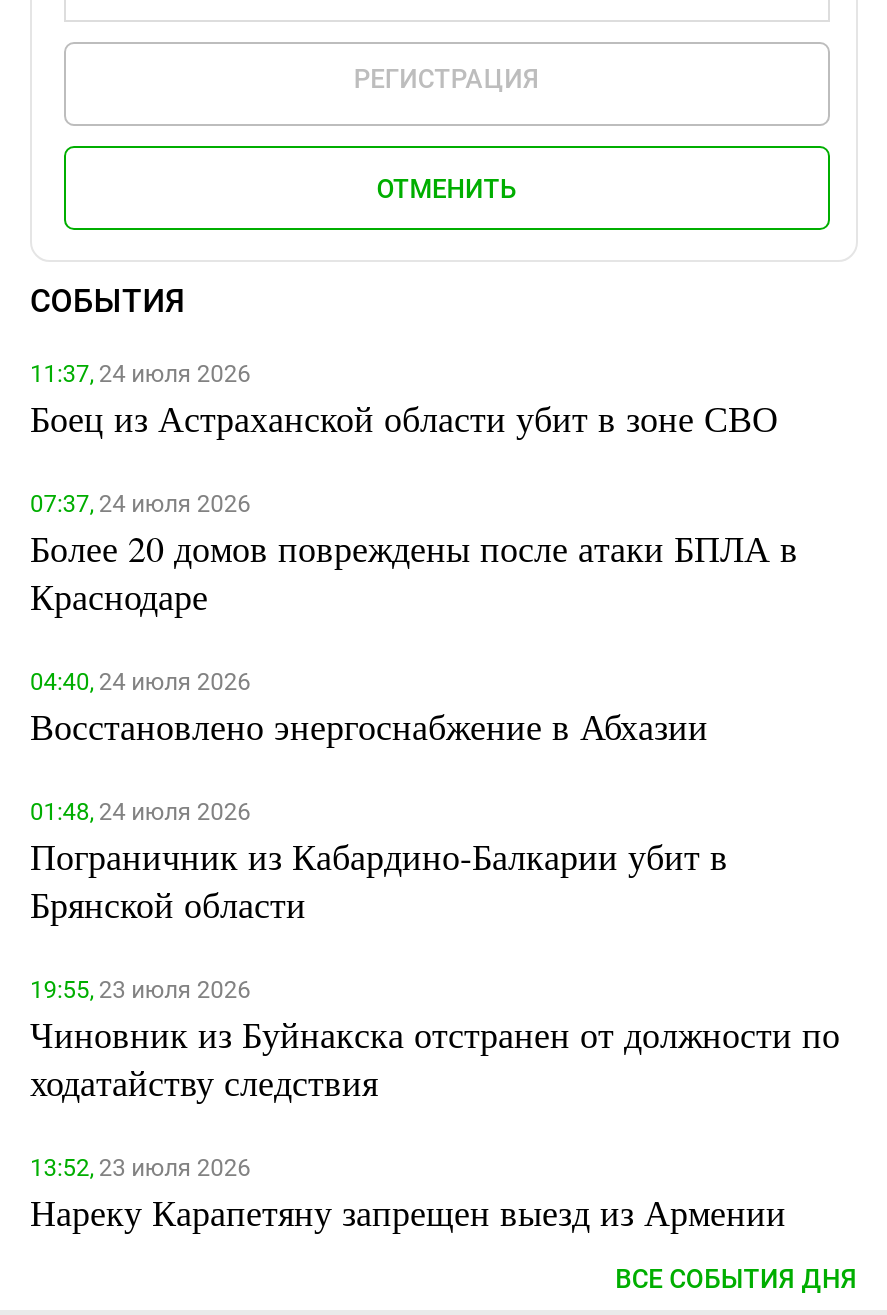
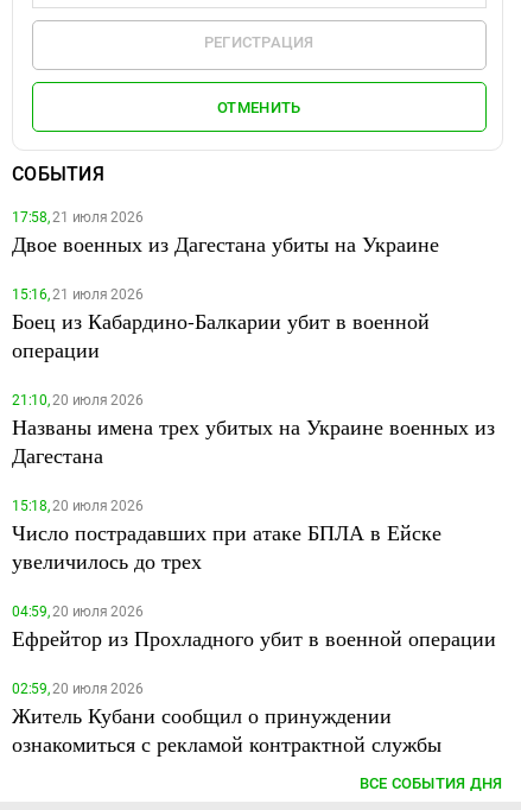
[30,360,778,442] 11:37, 24 июля 2026 | Боец из Астраханской области убит в зоне СВО -> [12,209,439,258] 17:58, 21 июля 2026 | Двое военных из Дагестана убиты на Украине
[30,490,798,620] 07:37, 24 июля 2026 | Более 20 домов повреждены после атаки БПЛА в | Краснодаре -> [12,286,430,363] 15:16, 21 июля 2026 | Боец из Кабардино-Балкарии убит в военной | операции
[30,668,708,750] 04:40, 24 июля 2026 | Восстановлено энергоснабжение в Абхазии -> [12,392,495,469] 21:10, 20 июля 2026 | Названы имена трех убитых на Украине военных из | Дагестана
[30,798,728,928] 01:48, 24 июля 2026 | Пограничник из Кабардино-Балкарии убит в | Брянской области -> [12,498,441,575] 15:18, 20 июля 2026 | Число пострадавших при атаке БПЛА в Ейске | увеличилось до трех
[30,976,840,1106] 19:55, 23 июля 2026 | Чиновник из Буйнакска отстранен от должности по | ходатайству следствия -> [12,603,496,652] 04:59, 20 июля 2026 | Ефрейтор из Прохладного убит в военной операции
[30,1154,786,1236] 13:52, 23 июля 2026 | Нареку Карапетяну запрещен выезд из Армении -> [12,681,441,758] 02:59, 20 июля 2026 | Житель Кубани сообщил о принуждении | ознакомиться с рекламой контрактной службы

